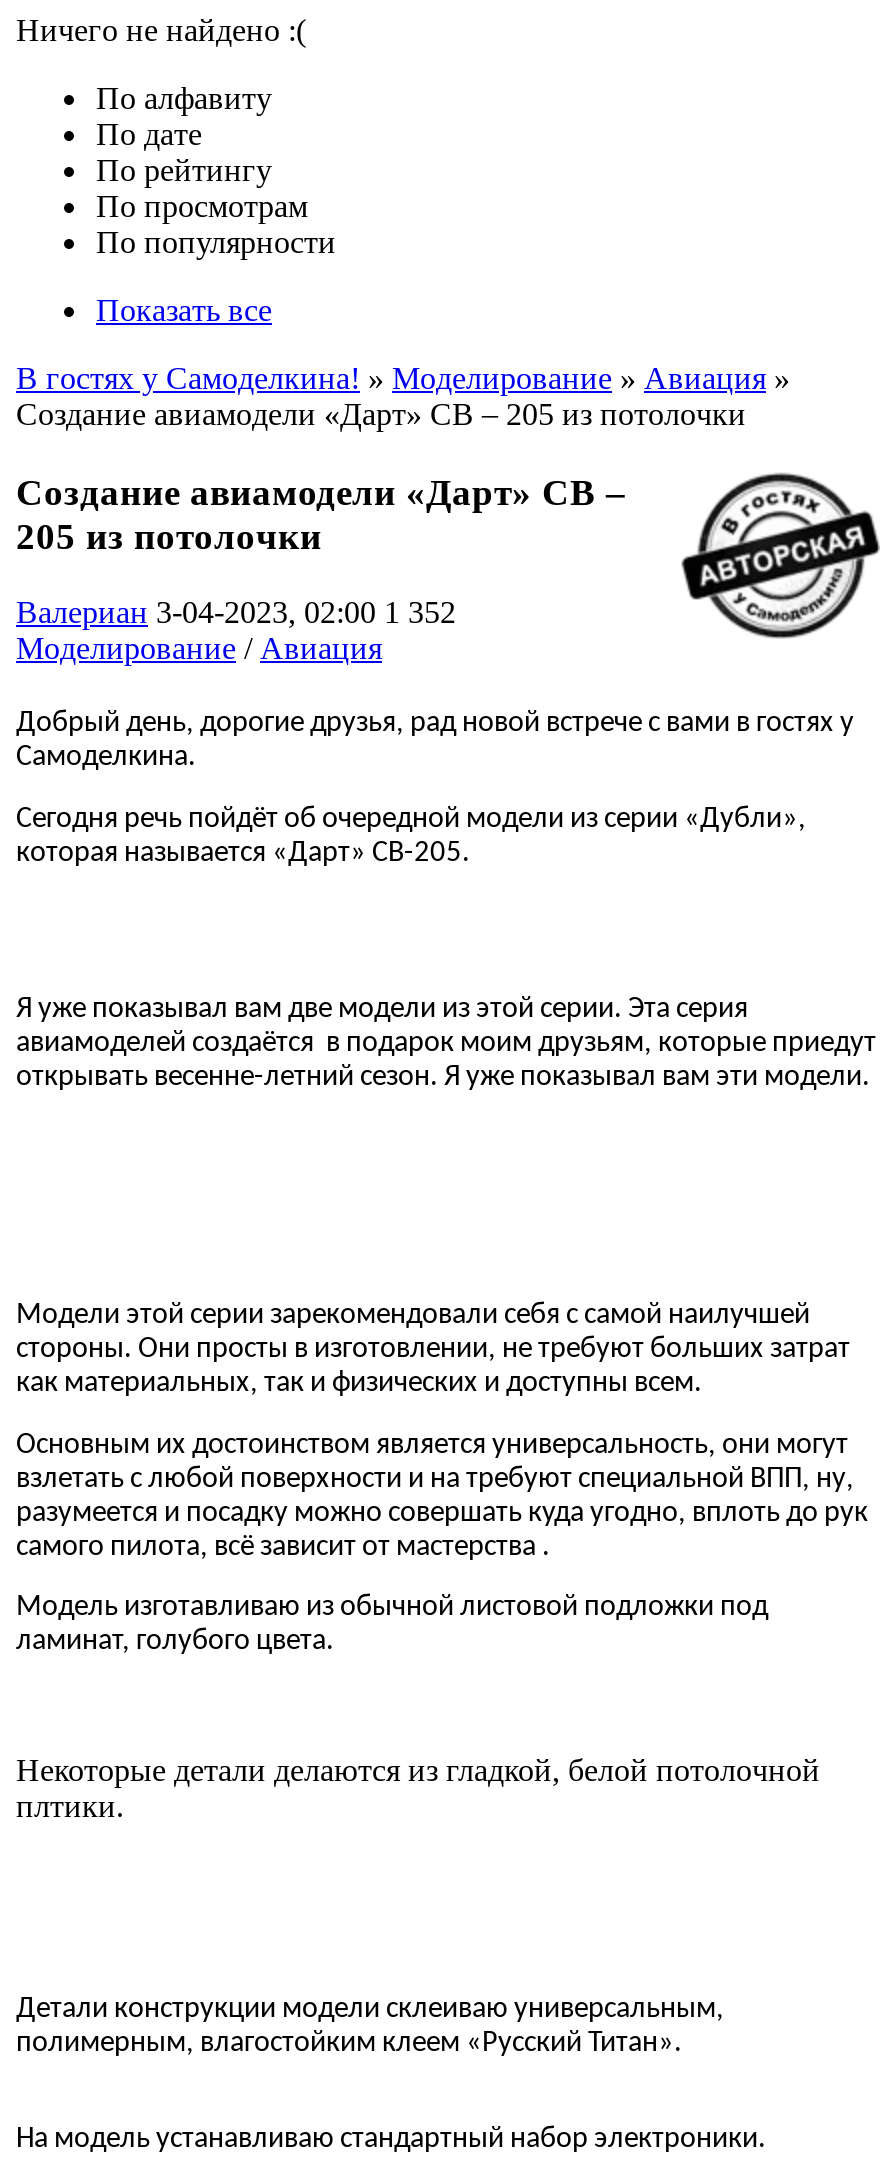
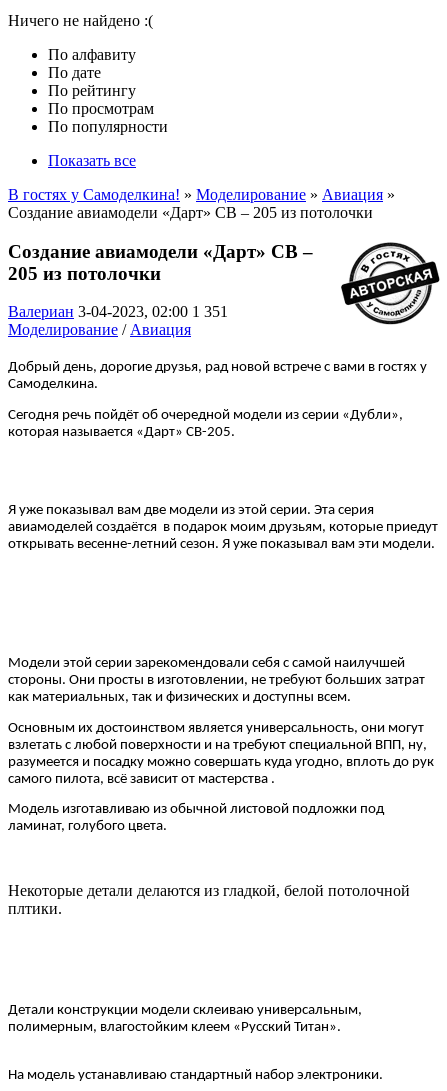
[16,596,456,630] Валериан 3-04-2023, 02:00 1 352 -> [8,303,228,320] Валериан 3-04-2023, 02:00 1 351

